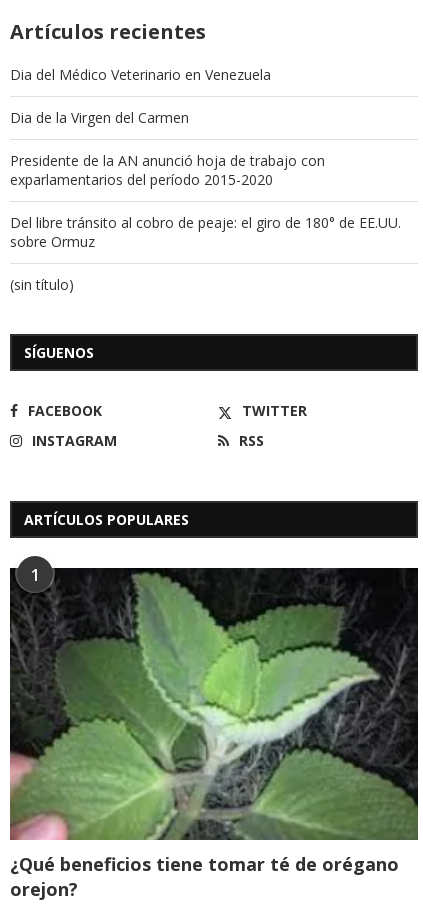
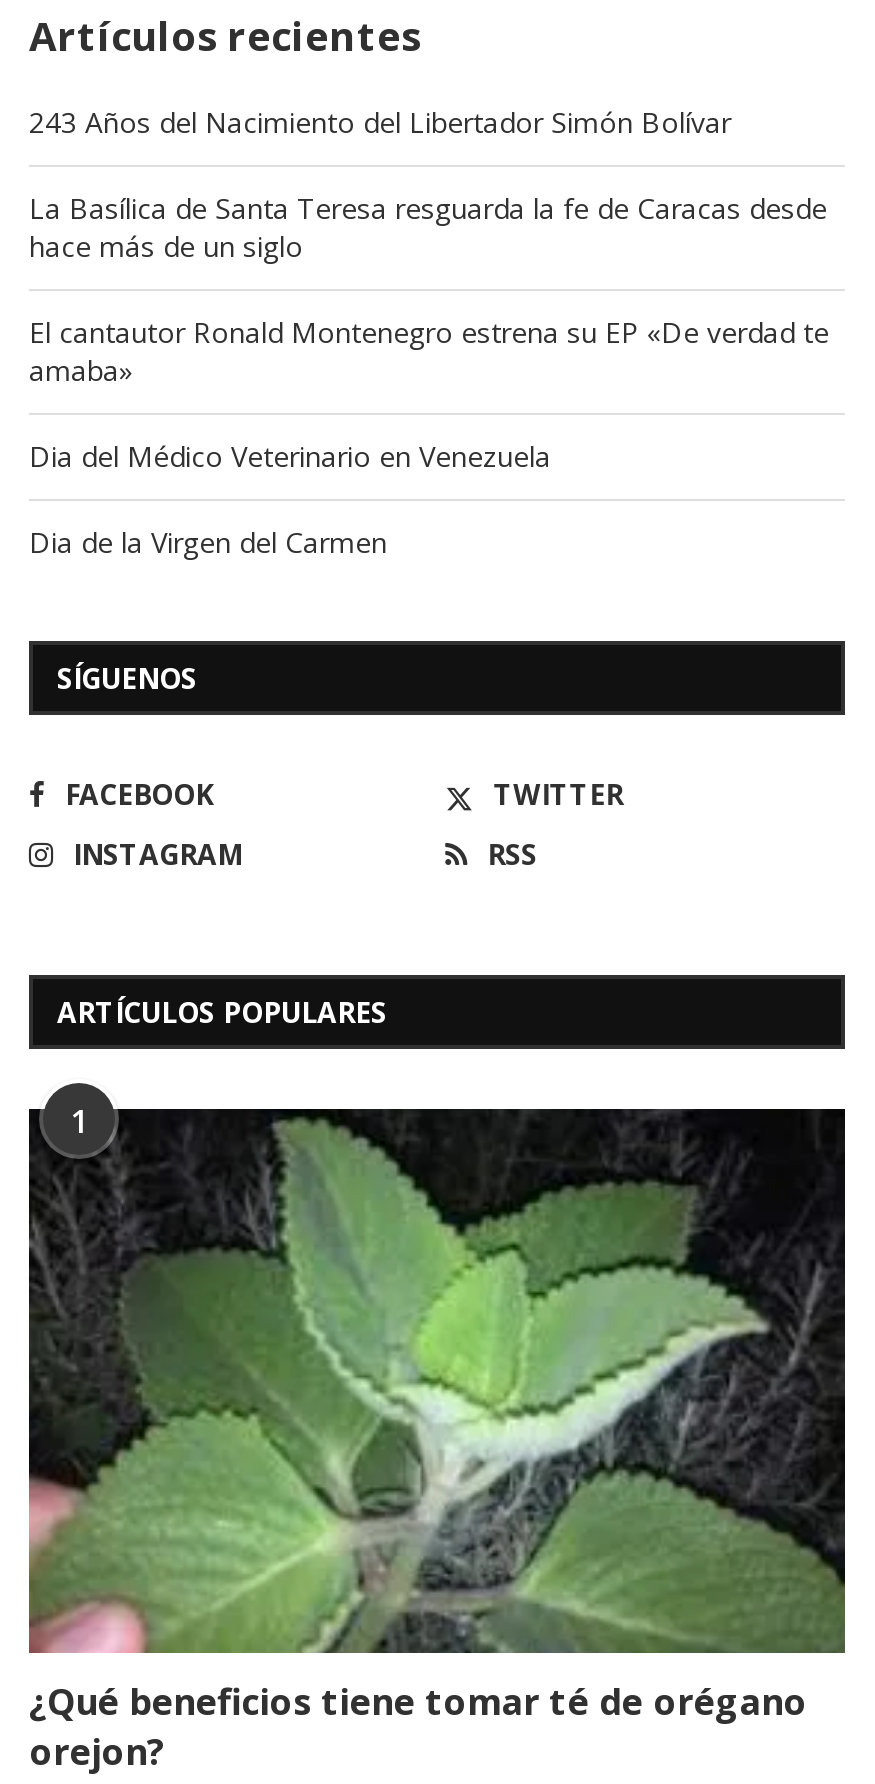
none -> [29,103,829,389] 243 Años del Nacimiento del Libertador Simón Bolívar | La Basílica de Santa Teresa resguarda la fe de Caracas desde | hace más de un siglo | El cantautor Ronald Montenegro estrena su EP «De verdad te | amaba»
moved [10,65,271,127] -> [29,437,551,561]: Dia del Médico Veterinario en Venezuela | Dia de la Virgen del Carmen
[10,151,401,294] Presidente de la AN anunció hoja de trabajo con | exparlamentarios del período 2015-2020 | Del libre tránsito al cobro de peaje: el giro de 180° de EE.UU. | sobre Ormuz | (sin título) -> none

